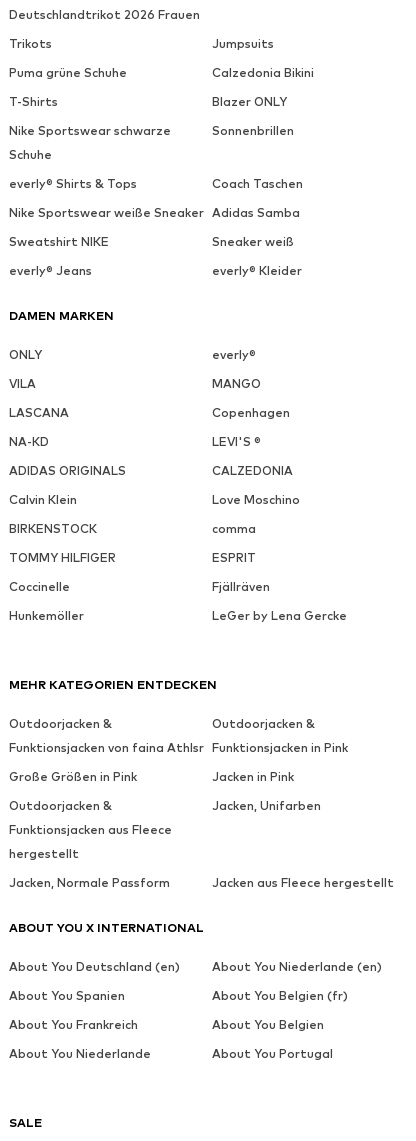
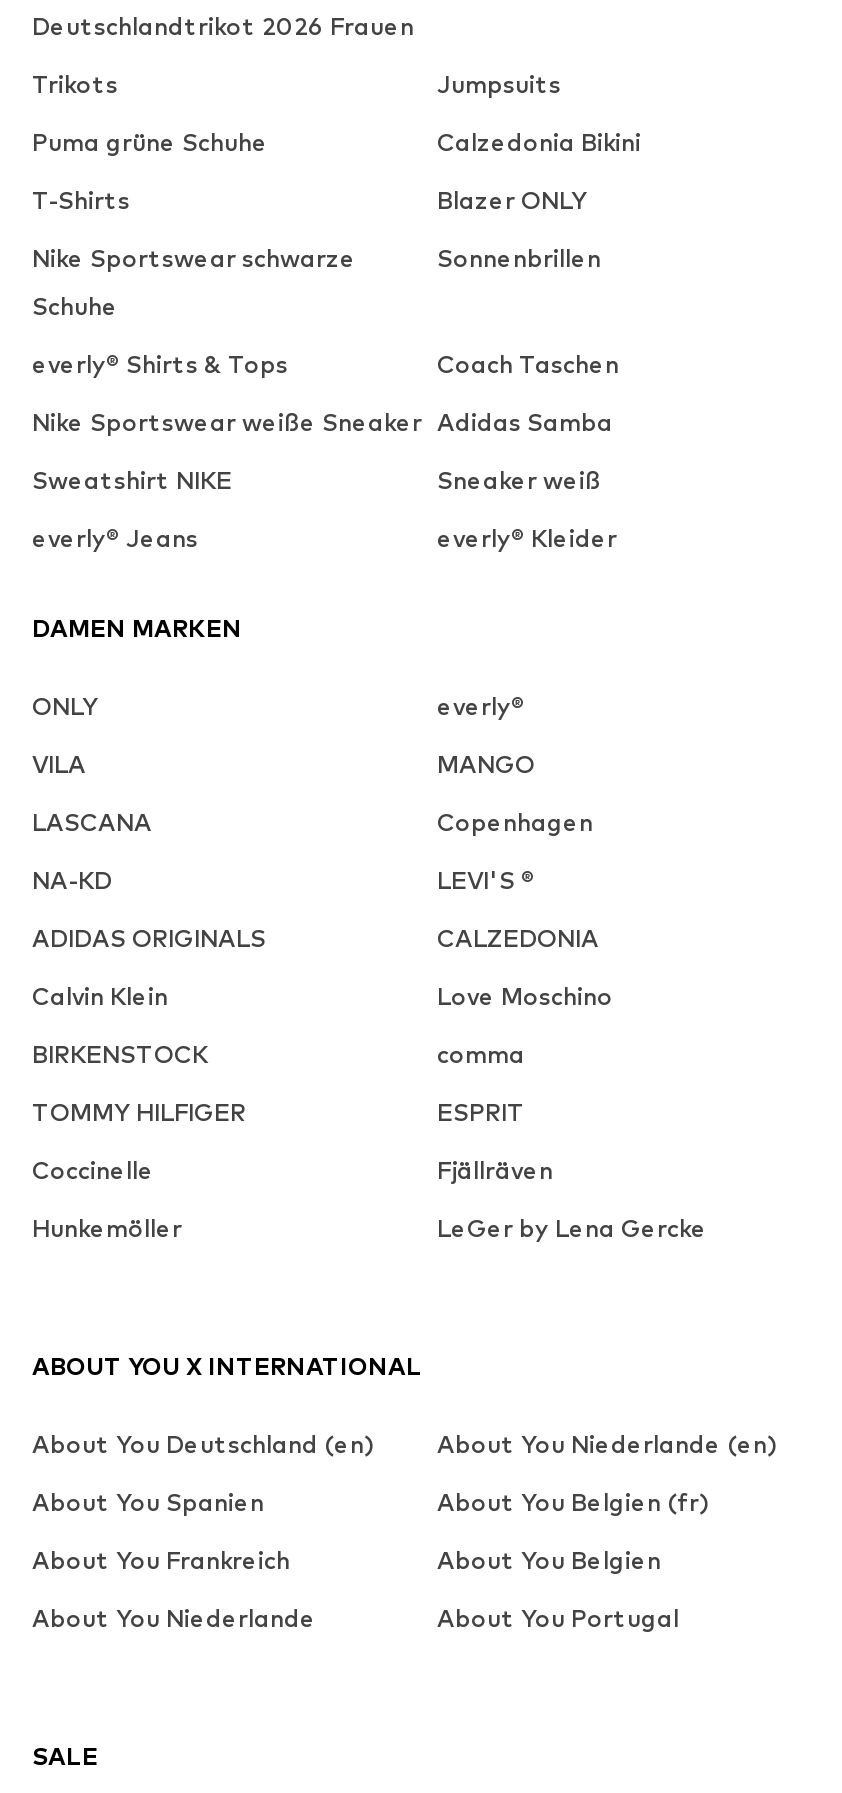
[9,676,217,754] MEHR KATEGORIEN ENTDECKEN | Outdoorjacken & | Funktionsjacken von faina Athlsr -> none
[9,715,347,860] Outdoorjacken & | Funktionsjacken in Pink | Große Größen in Pink | Jacken in Pink | Outdoorjacken & | Funktionsjacken aus Fleece | hergestellt -> none
[211,797,320,812] Jacken, Unifarben -> none
[9,874,393,889] Jacken, Normale Passform | Jacken aus Fleece hergestellt -> none

